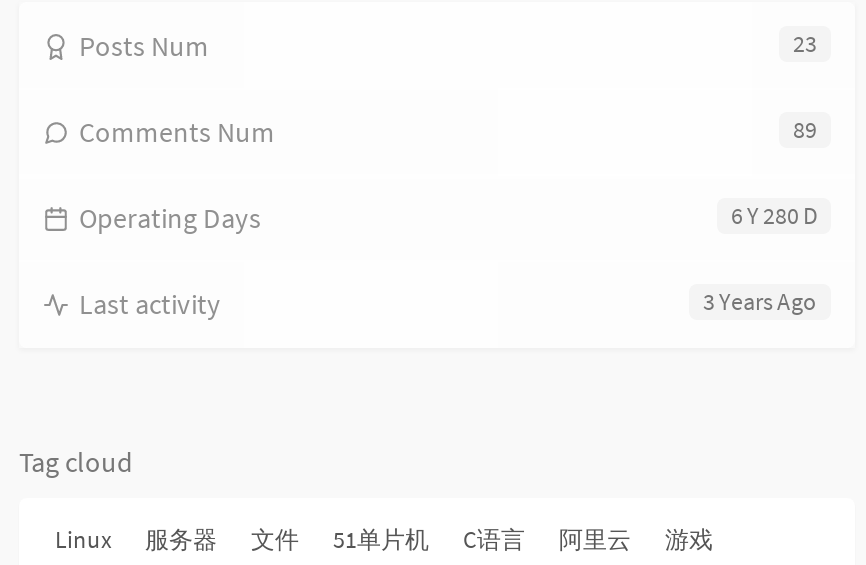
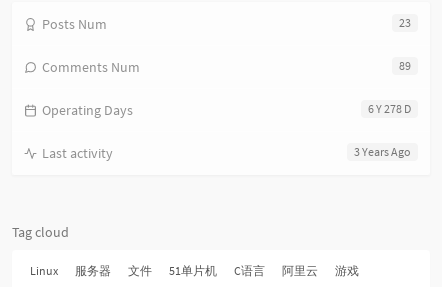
[731,200,817,230] 6 Y 280 D -> [368,101,411,116] 6 Y 278 D

